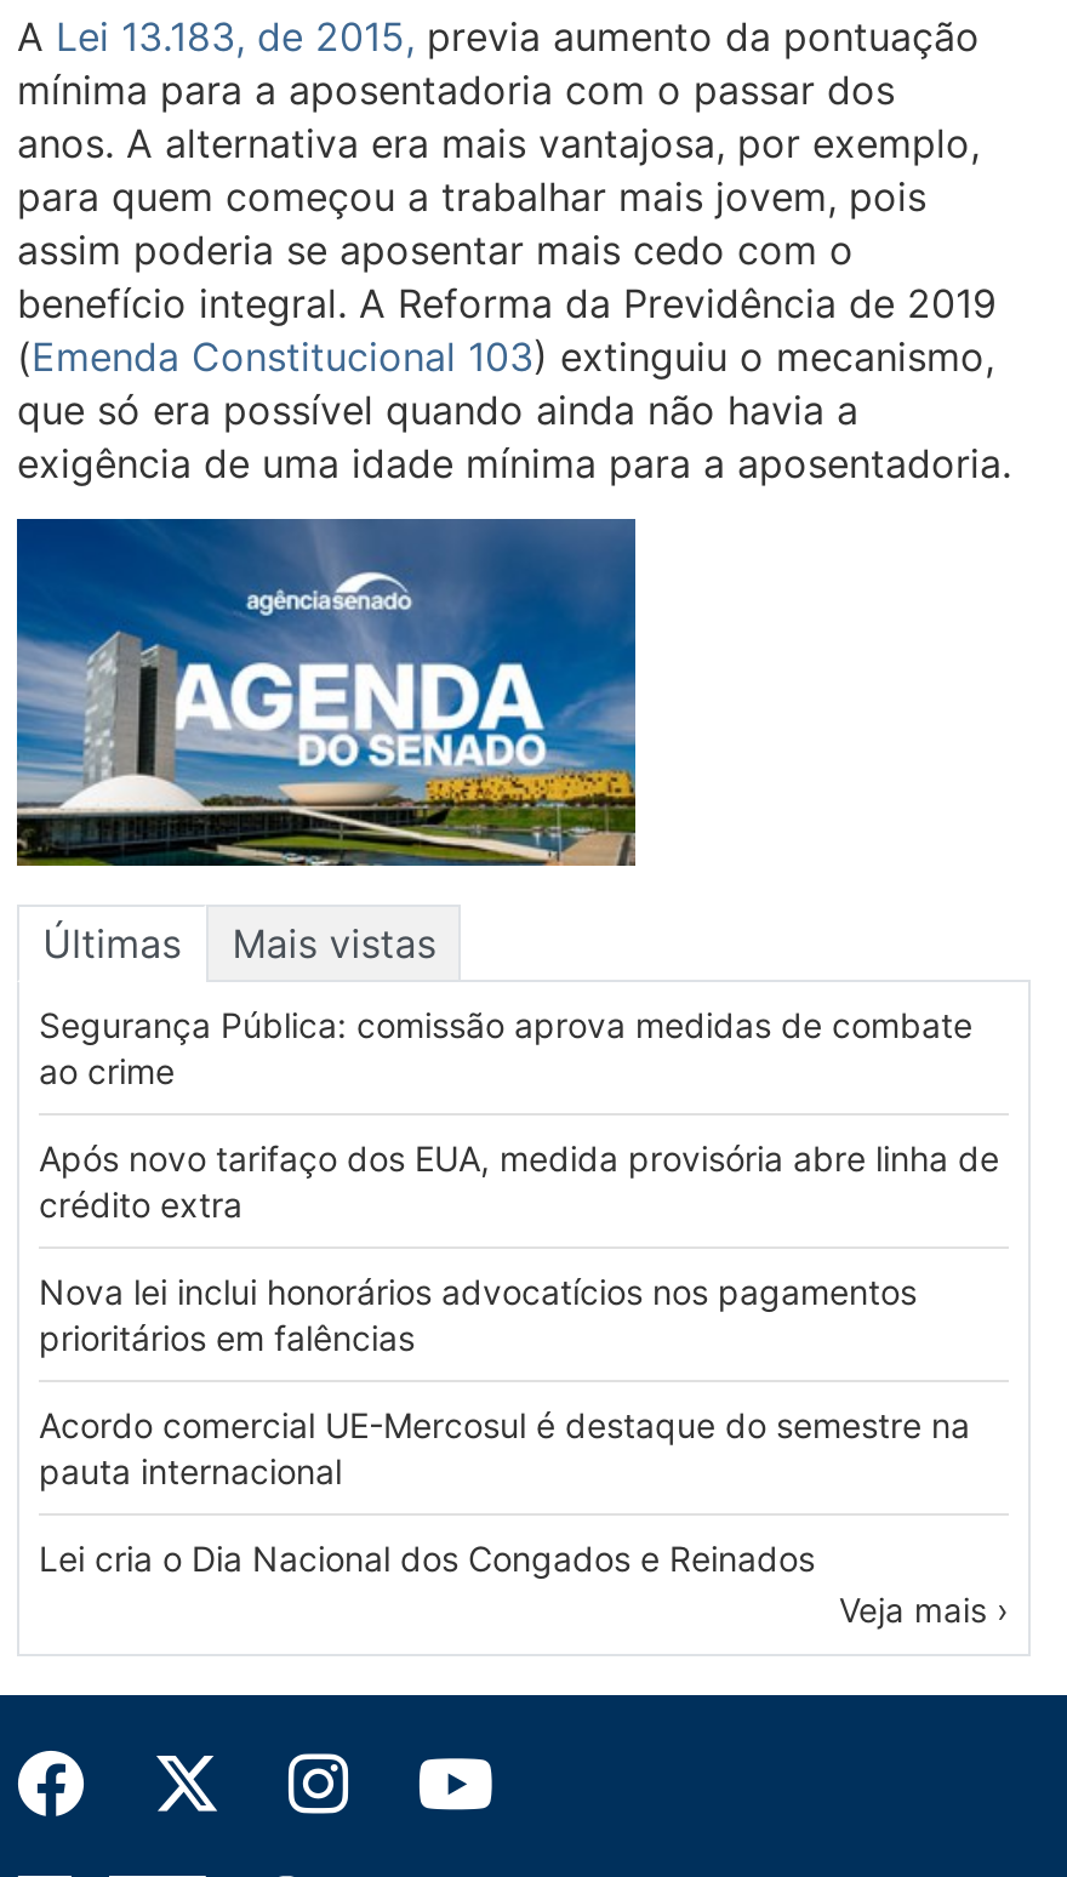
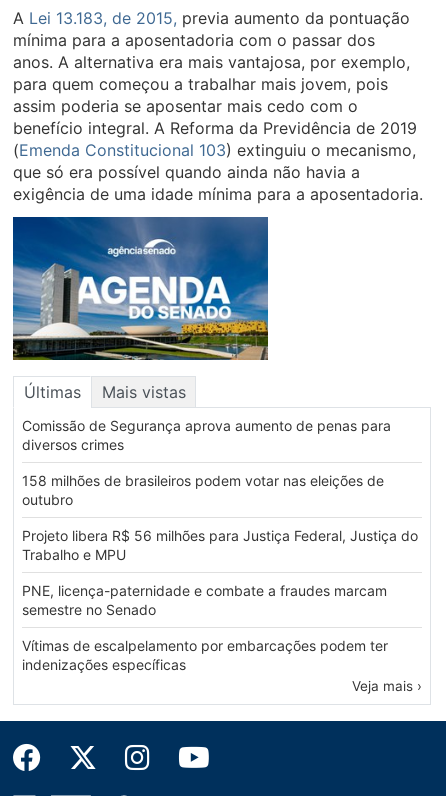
[39,1004,972,1091] Segurança Pública: comissão aprova medidas de combate | ao crime -> [22,417,391,453] Comissão de Segurança aprova aumento de penas para | diversos crimes
[39,1137,999,1224] Após novo tarifaço dos EUA, medida provisória abre linha de | crédito extra -> [22,472,384,508] 158 milhões de brasileiros podem votar nas eleições de | outubro
[39,1270,917,1358] Nova lei inclui honorários advocatícios nos pagamentos | prioritários em falências -> [22,527,418,563] Projeto libera R$ 56 milhões para Justiça Federal, Justiça do | Trabalho e MPU
[39,1404,970,1491] Acordo comercial UE-Mercosul é destaque do semestre na | pauta internacional -> [22,582,387,618] PNE, licença-paternidade e combate a fraudes marcam | semestre no Senado
[39,1537,815,1578] Lei cria o Dia Nacional dos Congados e Reinados -> [22,637,388,673] Vítimas de escalpelamento por embarcações podem ter | indenizações específicas

